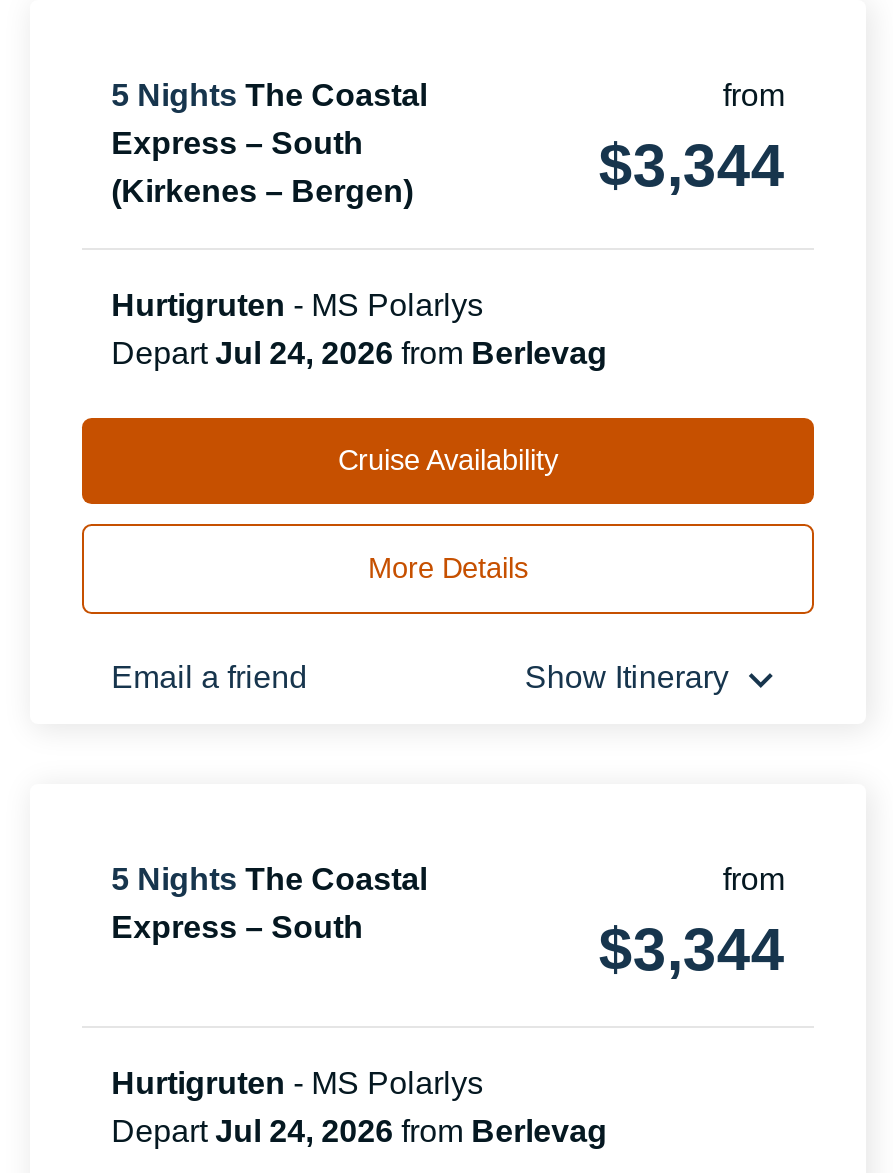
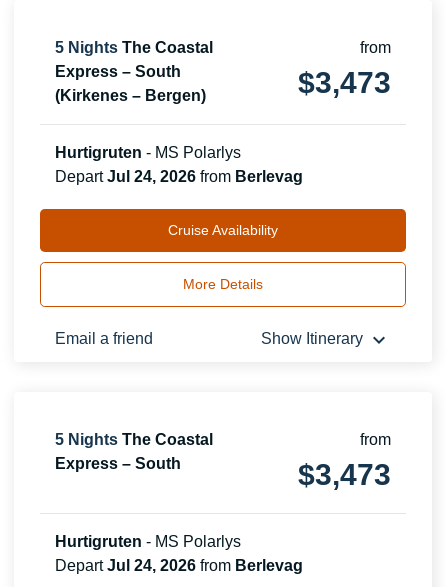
[599,131,785,197] $3,344 -> [298,65,391,98] $3,473
[599,915,785,981] $3,344 -> [298,458,391,491] $3,473

